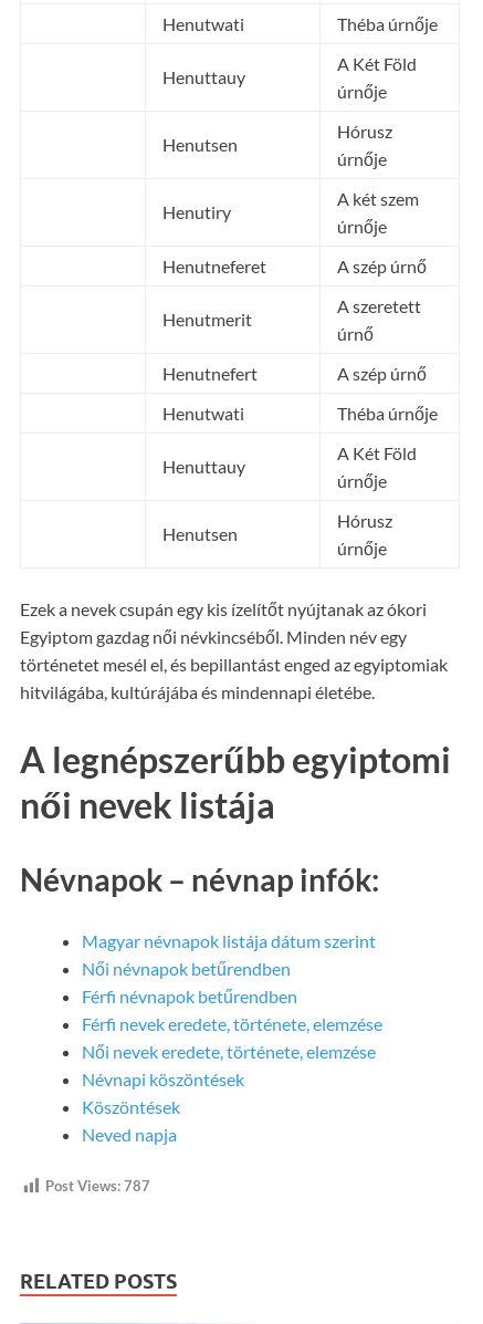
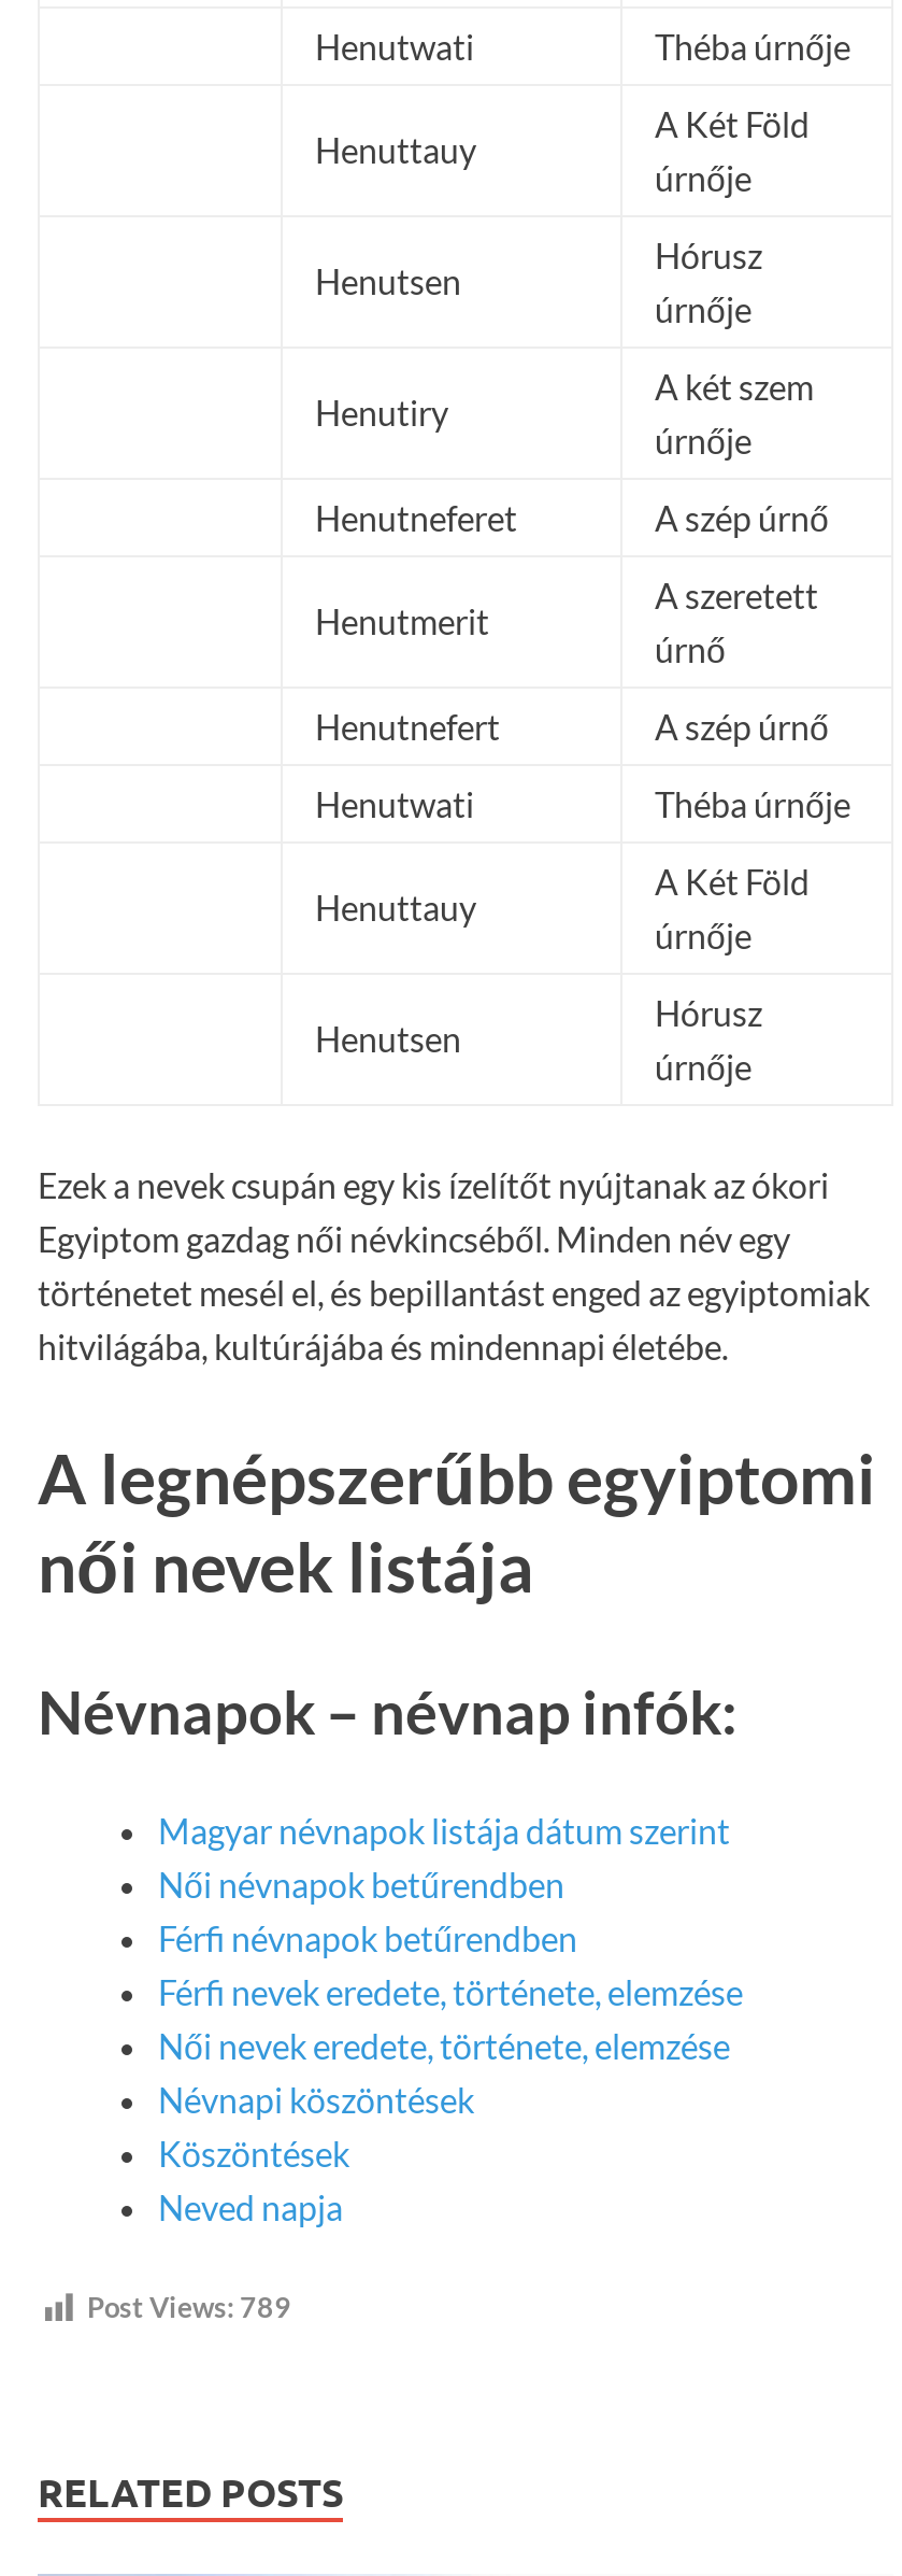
[45,1177,150,1195] Post Views: 787 -> [87,2291,291,2325] Post Views: 789

